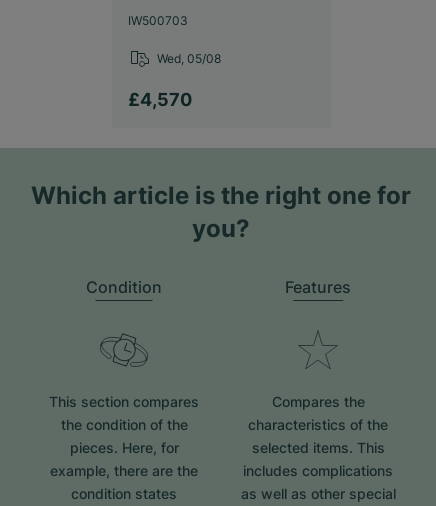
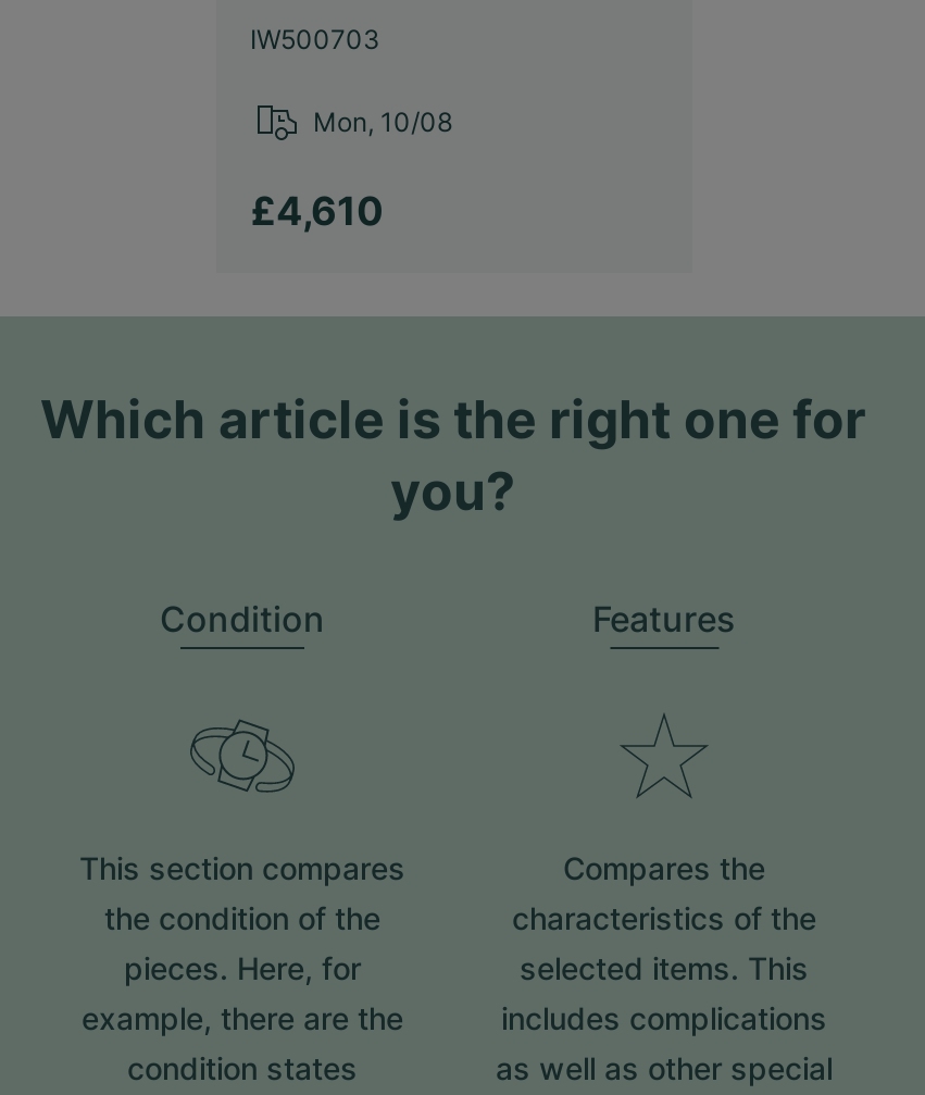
[156,51,220,66] Wed, 05/08 -> [313,105,452,138] Mon, 10/08
[127,89,191,110] £4,570 -> [250,188,383,234] £4,610

